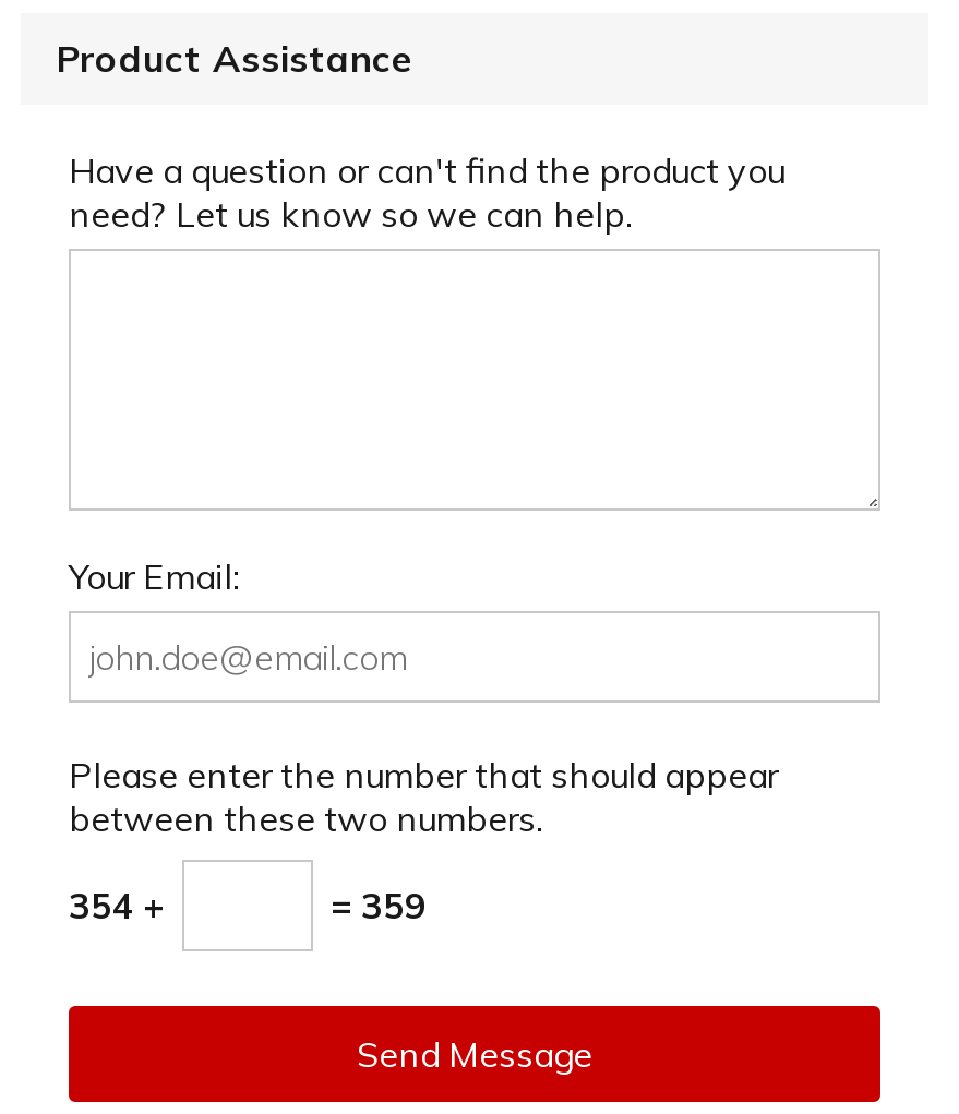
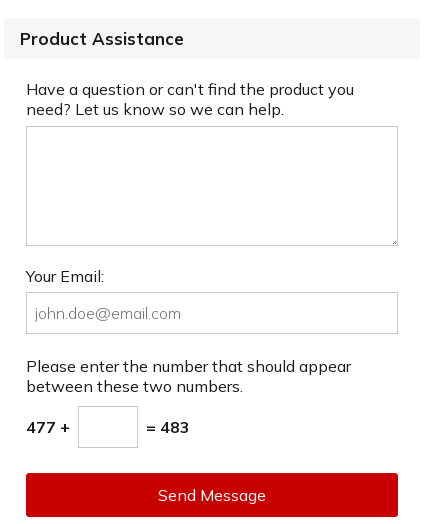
[69,884,173,928] 354 + -> [26,417,74,437] 477 +
[322,884,427,928] = 359 -> [142,417,190,437] = 483

